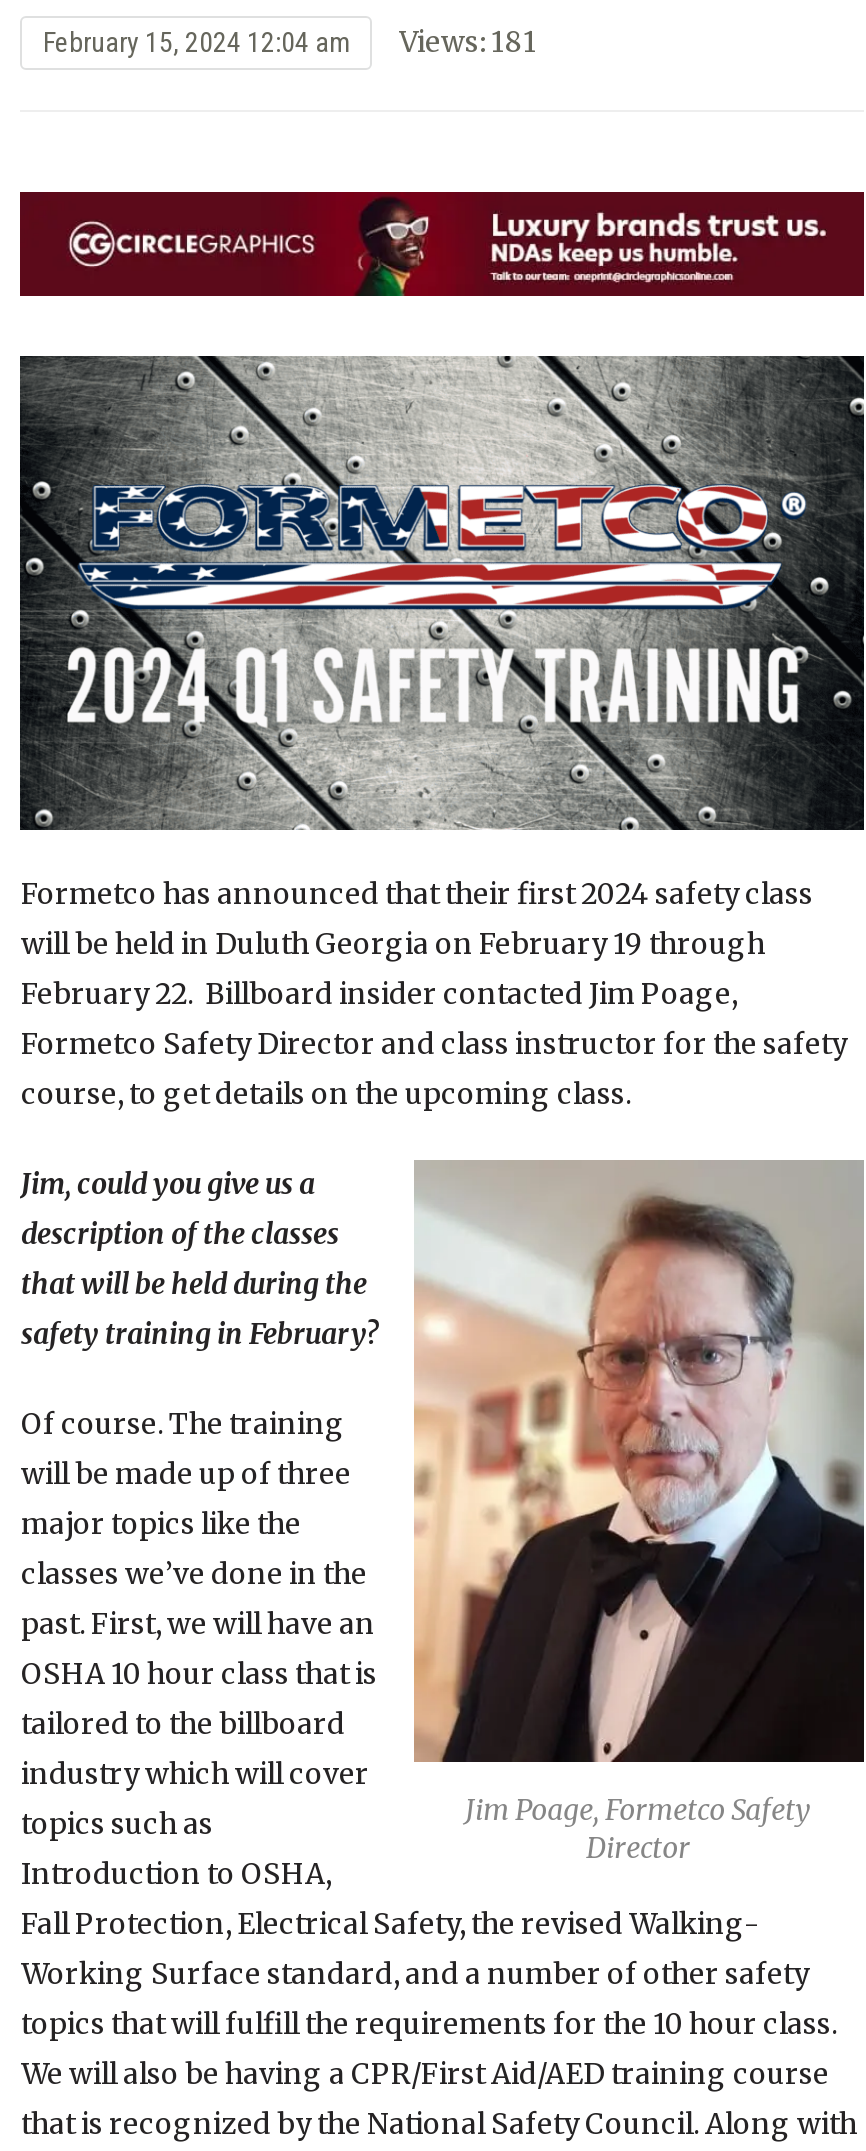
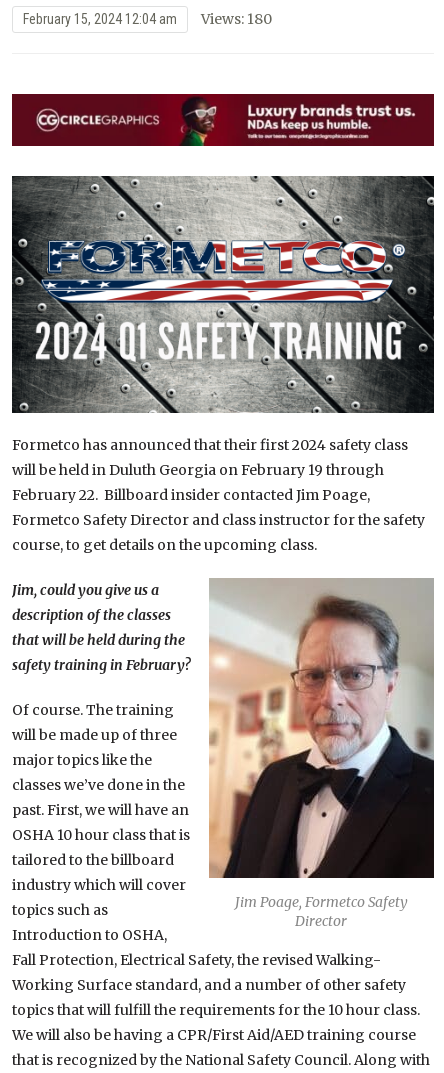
[43,24,537,60] February 15, 2024 12:04 am Views: 181 -> [23,10,272,28] February 15, 2024 12:04 am Views: 180

